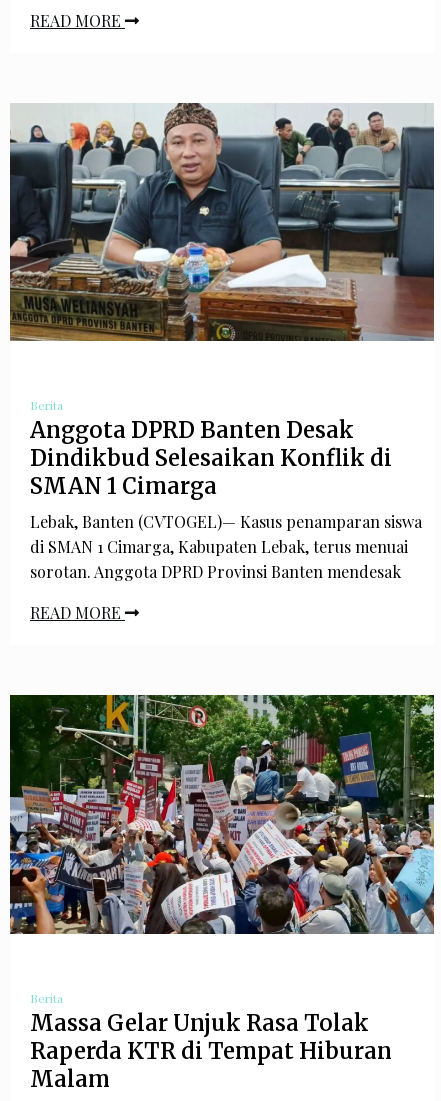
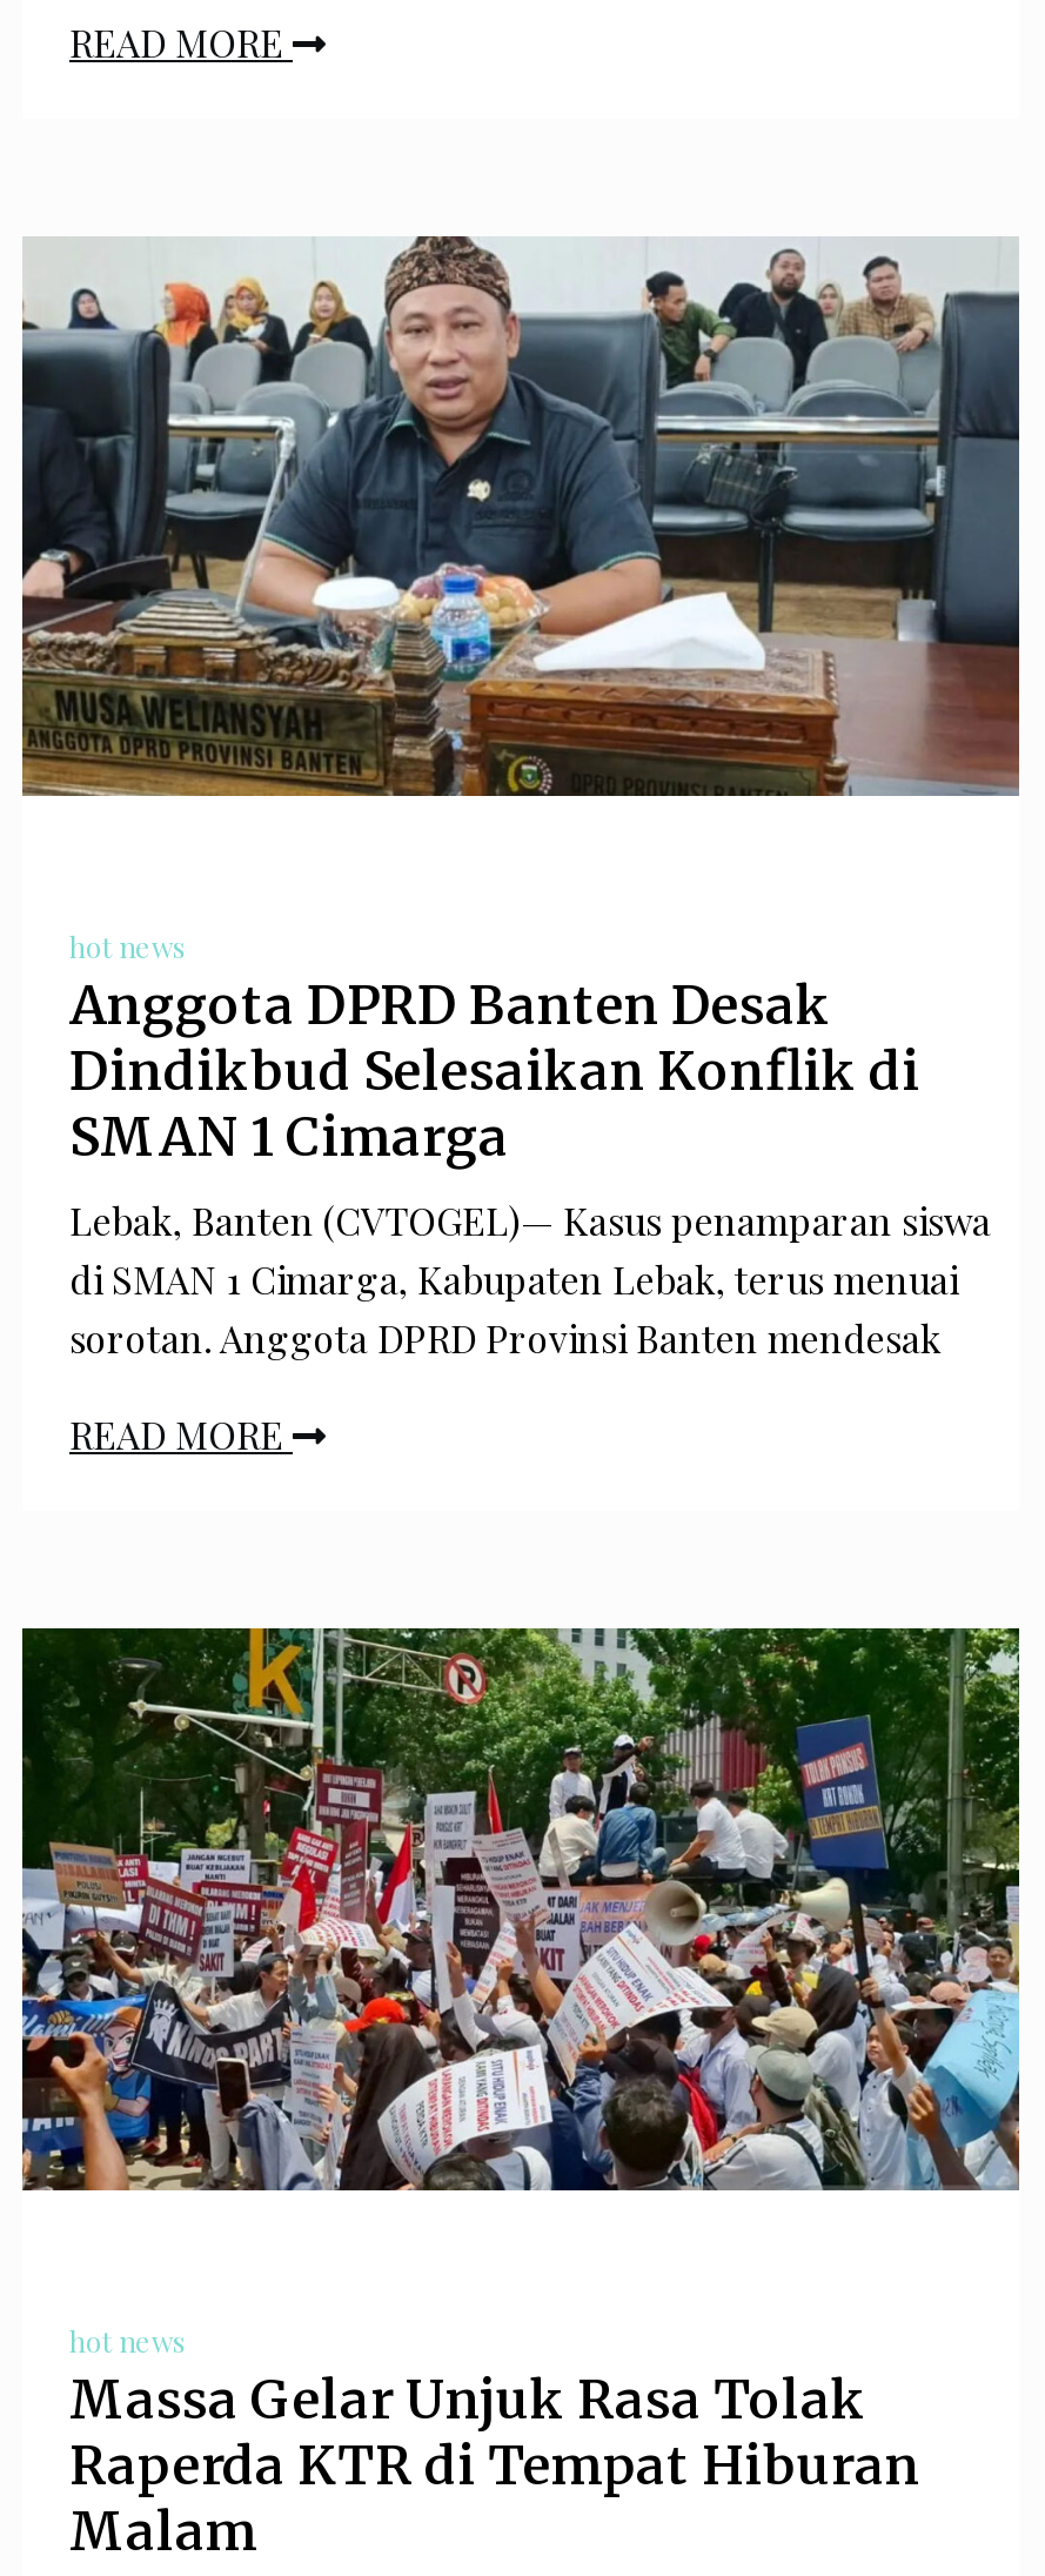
[30,397,63,413] Berita -> [69,929,187,966] hot news
[30,990,63,1006] Berita -> [69,2322,187,2359] hot news

